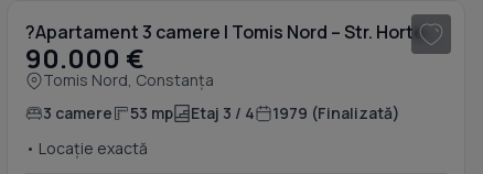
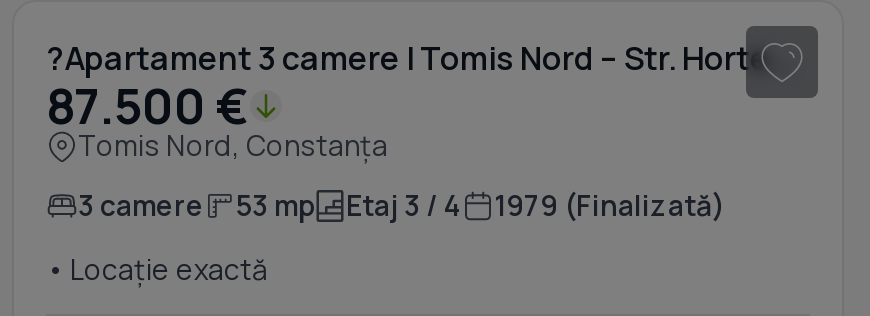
[25,40,144,76] 90.000 € -> [46,72,250,138] 87.500 €

